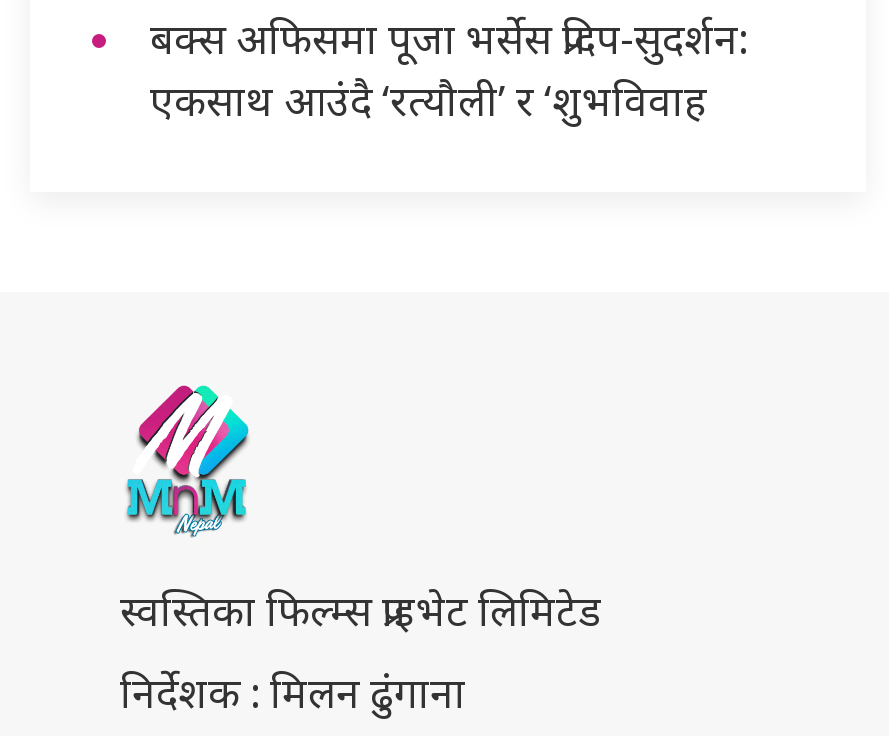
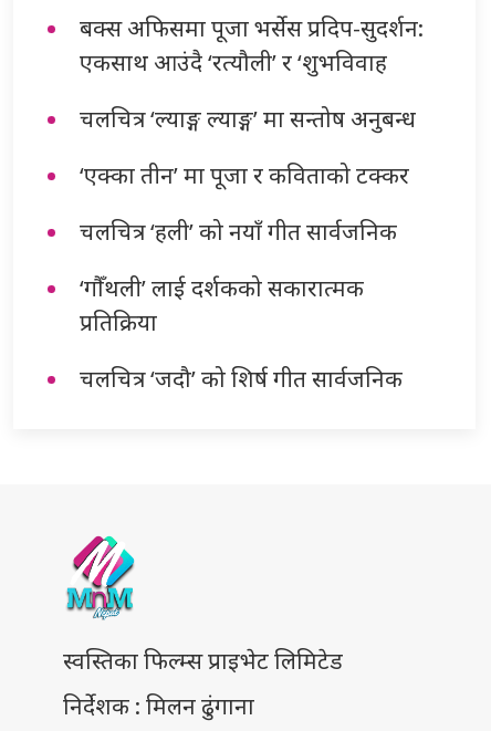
none -> [80,102,416,393] चलचित्र ‘ल्याङ्ग ल्याङ्ग’ मा सन्तोष अनुबन्ध | ‘एक्का तीन’ मा पूजा र कविताको टक्कर | चलचित्र ‘हली’ को नयाँ गीत सार्वजनिक | ‘गौँथली’ लाई दर्शकको सकारात्मक | प्रतिक्रिया | चलचित्र ‘जदौ’ को शिर्ष गीत सार्वजनिक

